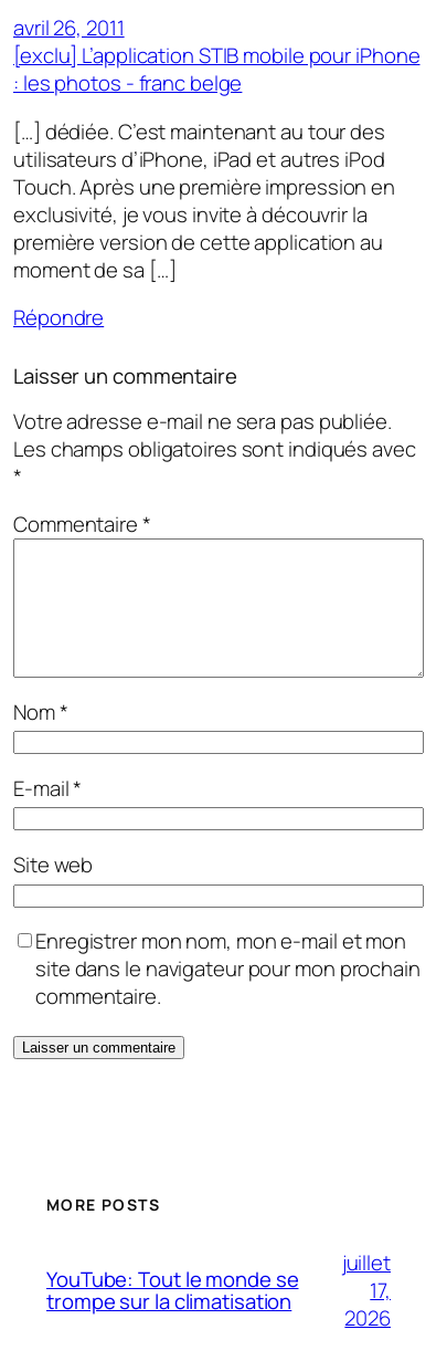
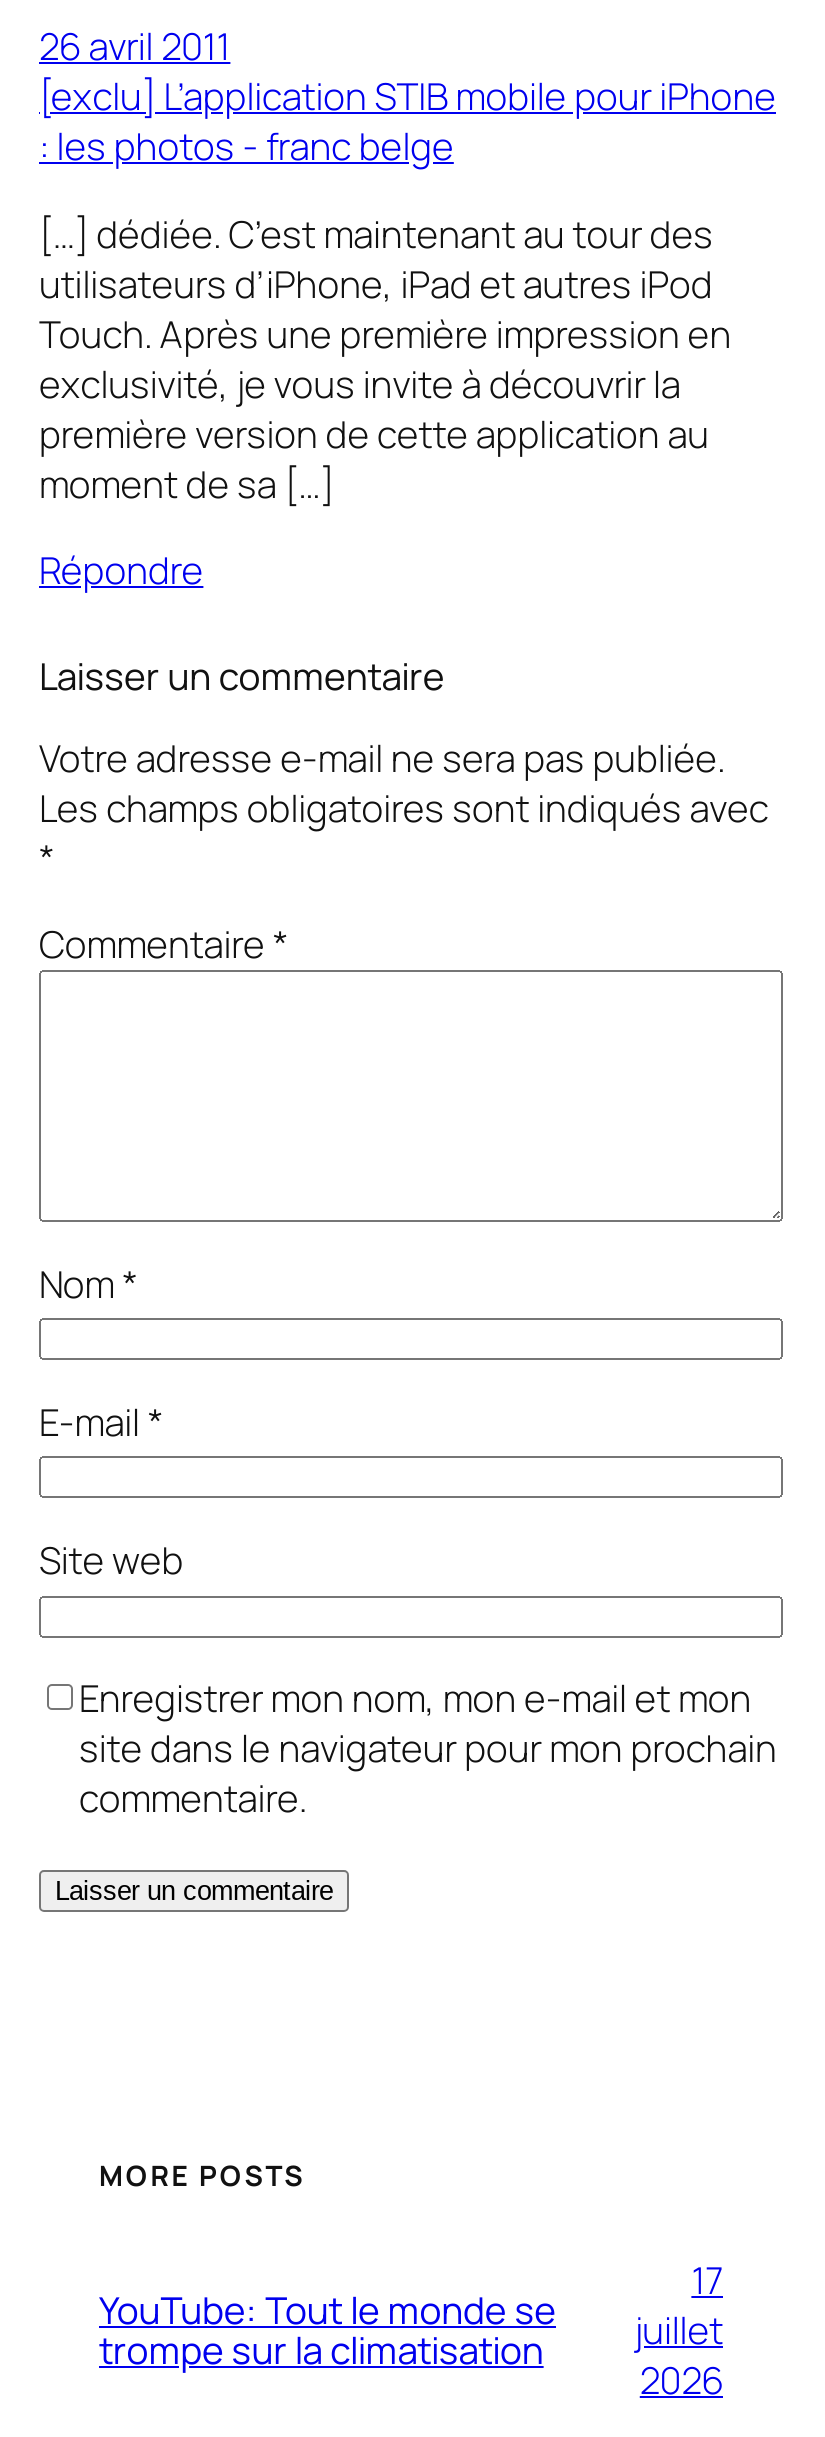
[13,13,124,42] avril 26, 2011 -> [39,20,230,72] 26 avril 2011
none -> [691,2253,723,2305] 17
moved [342,1248,391,1276] -> [634,2303,723,2355]: juillet
[370,1275,391,1304] 17, -> none

